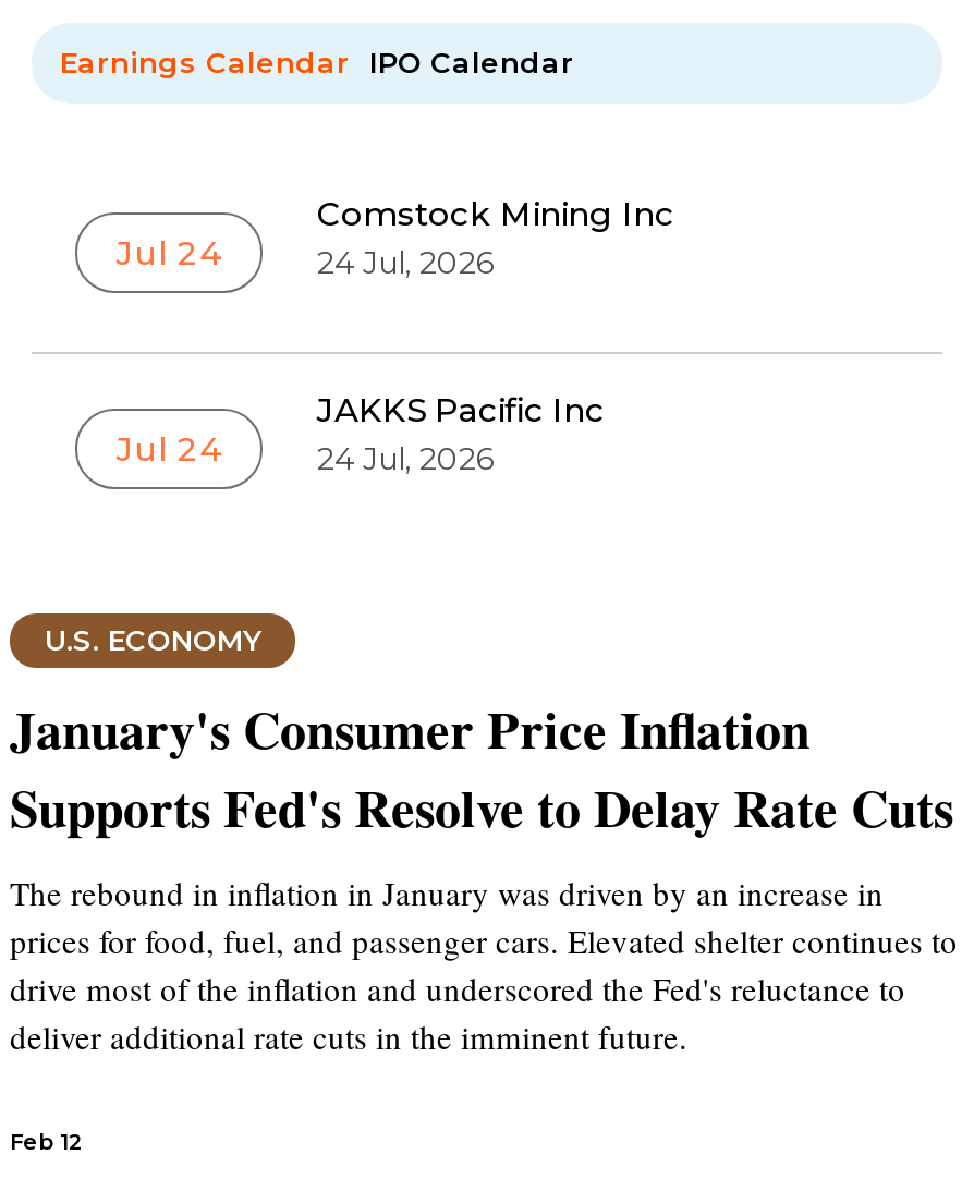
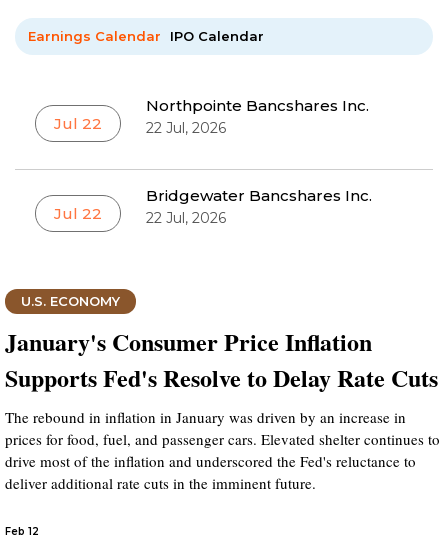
[317,193,674,282] Comstock Mining Inc | 24 Jul, 2026 -> [146,96,369,137] Northpointe Bancshares Inc. | 22 Jul, 2026
[117,232,221,274] Jul 24 -> [54,114,102,133] Jul 22
[317,389,605,478] JAKKS Pacific Inc | 24 Jul, 2026 -> [146,186,372,227] Bridgewater Bancshares Inc. | 22 Jul, 2026
[117,428,221,470] Jul 24 -> [54,204,102,223] Jul 22

